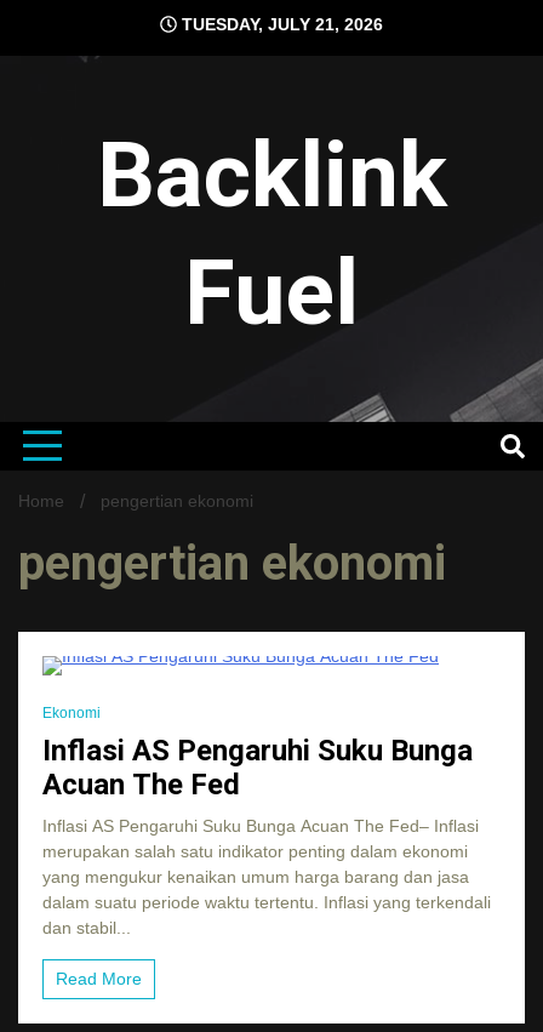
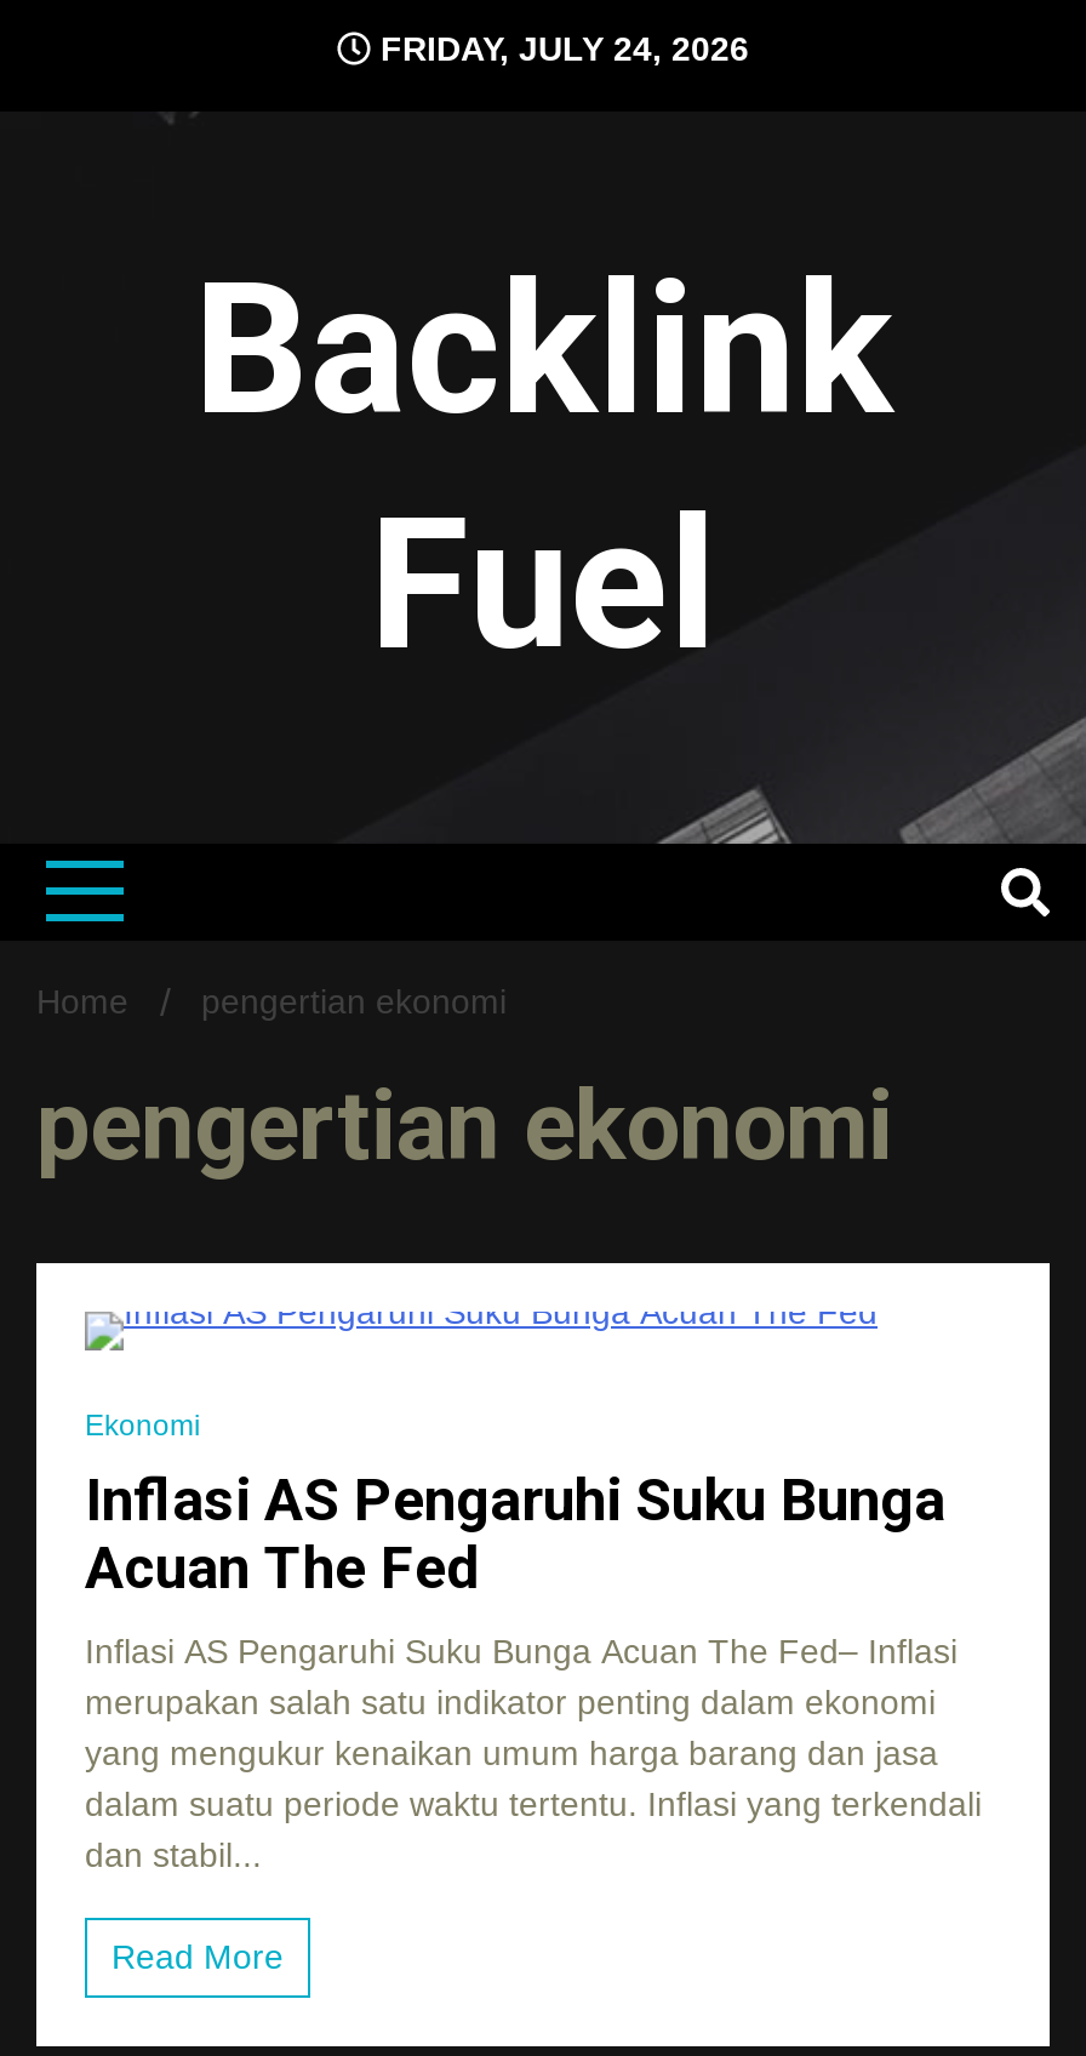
[177,15,383,34] TUESDAY, JULY 21, 2026 -> [371,29,749,68] FRIDAY, JULY 24, 2026

